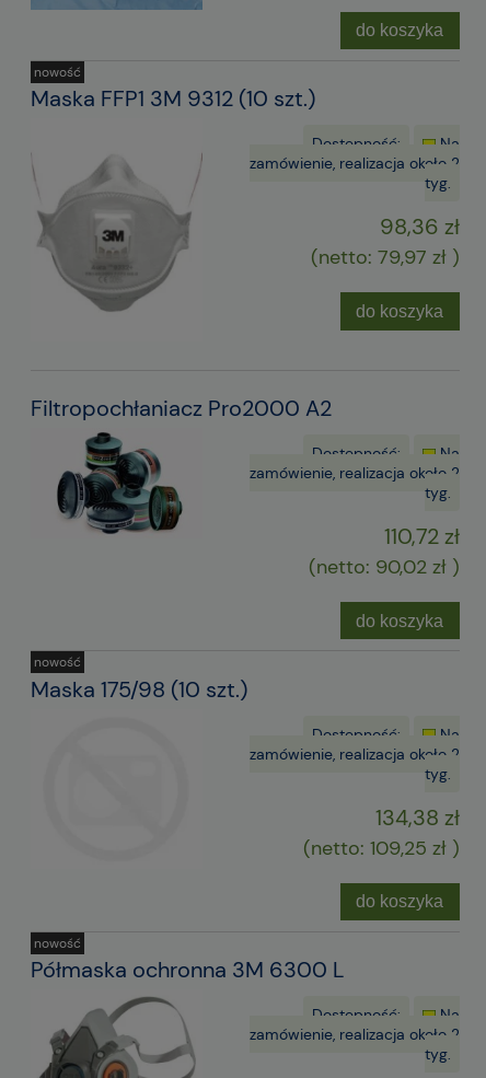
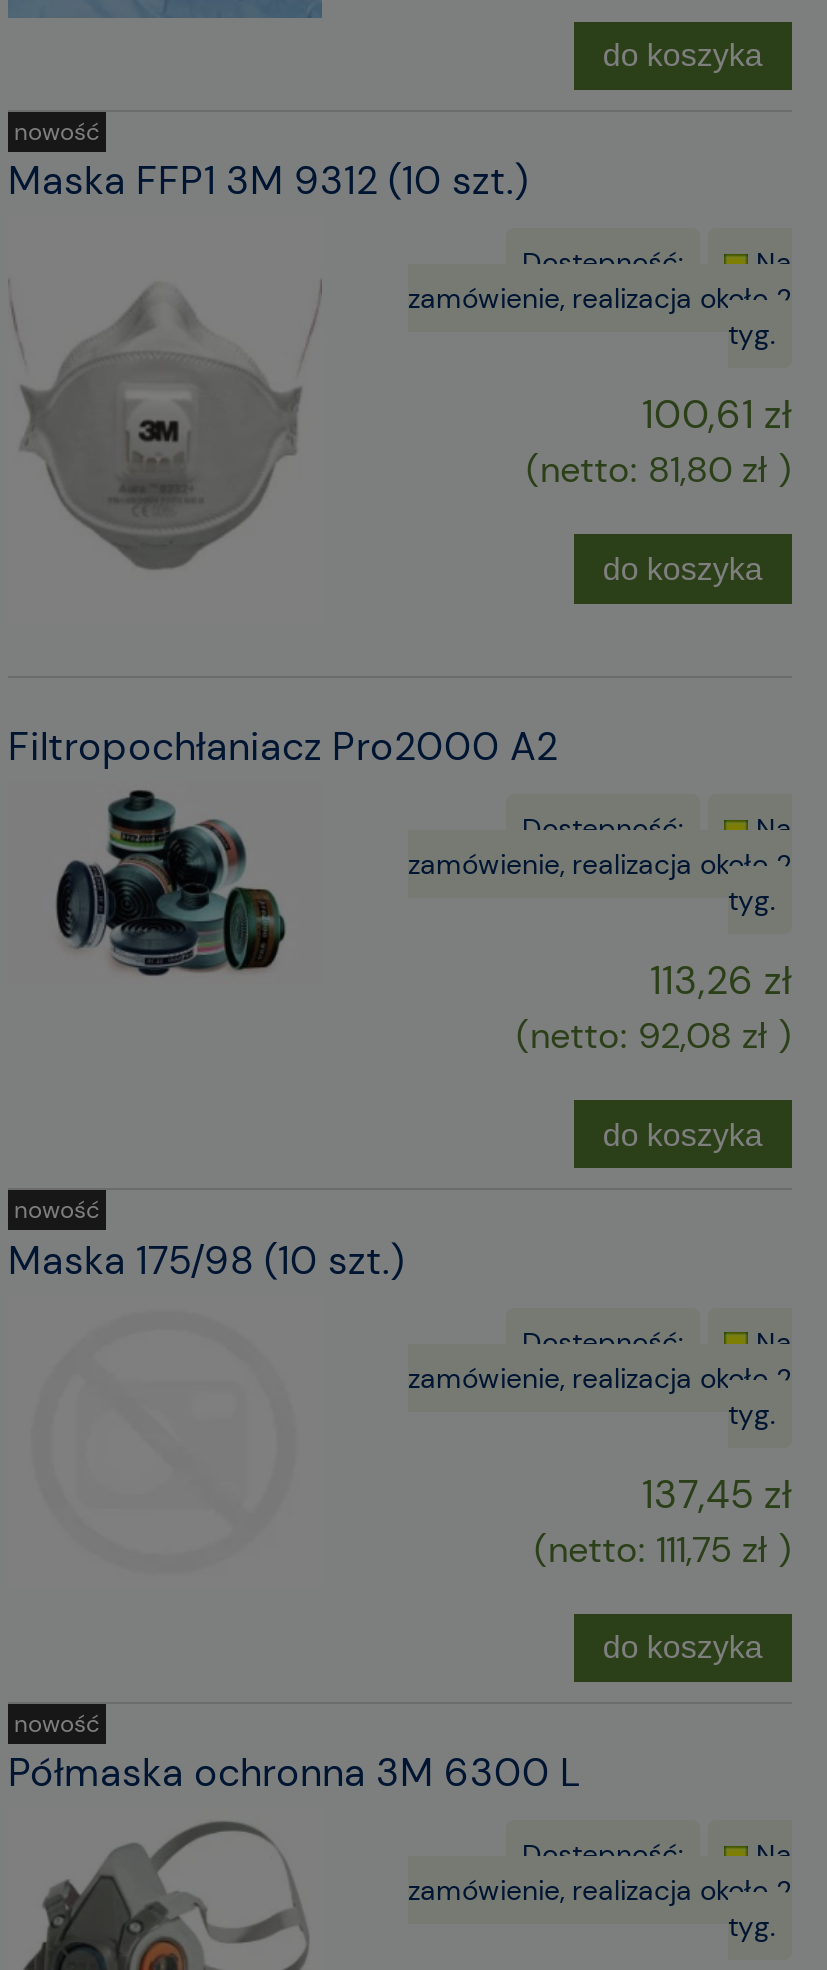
[380,214,460,241] 98,36 zł -> [642,391,792,441] 100,61 zł
[311,244,460,271] (netto: 79,97 zł) -> [526,447,792,495] (netto: 81,80 zł)
[384,523,460,551] 110,72 zł -> [650,956,792,1006] 113,26 zł
[309,554,460,580] (netto: 90,02 zł) -> [516,1012,792,1060] (netto: 92,08 zł)
[375,804,460,832] 134,38 zł -> [642,1470,792,1520] 137,45 zł
[303,835,460,861] (netto: 109,25 zł) -> [534,1526,792,1574] (netto: 111,75 zł)

